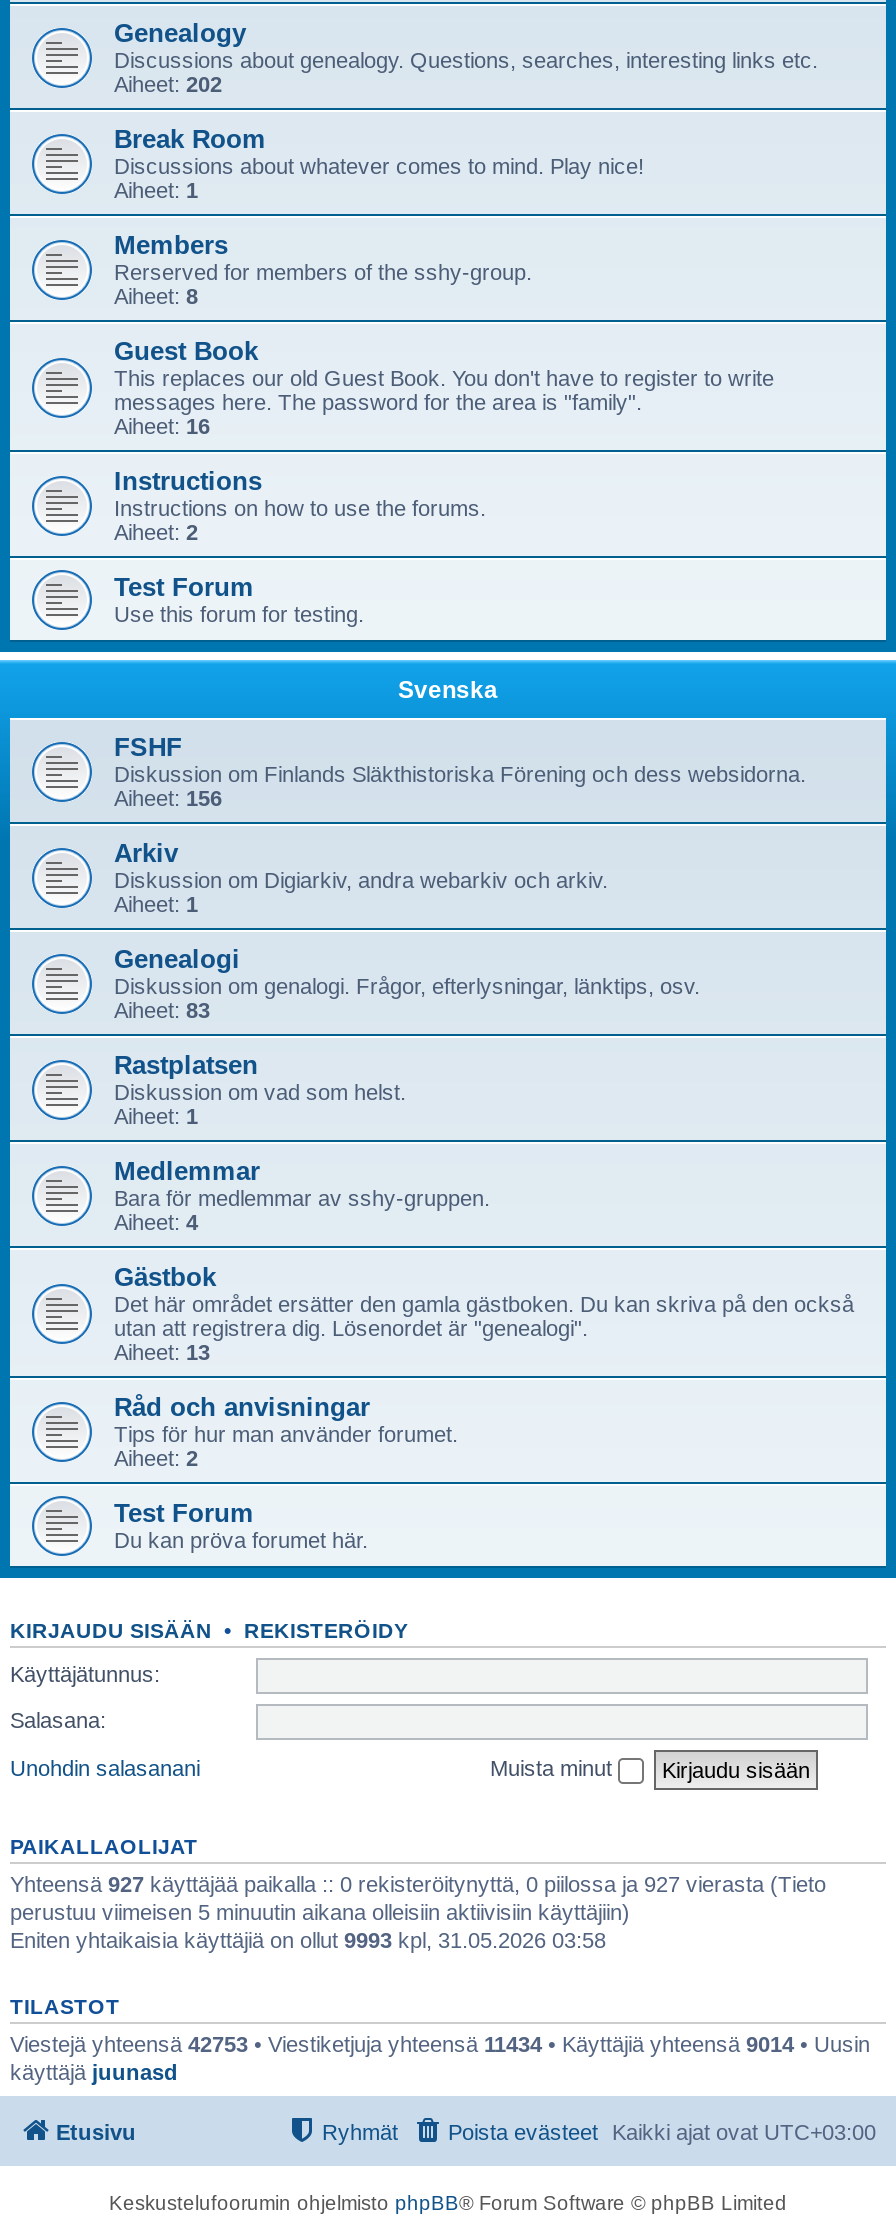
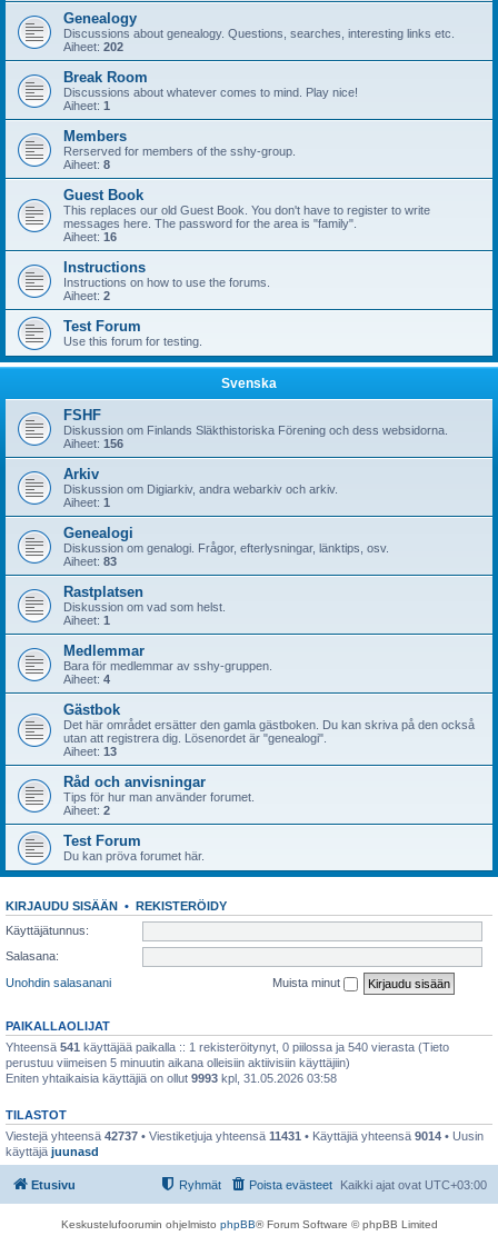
[10,1871,826,1895] Yhteensä 927 käyttäjää paikalla :: 0 rekisteröitynyttä, 0 piilossa ja 927 vierasta (Tieto -> [6,1040,449,1053] Yhteensä 541 käyttäjää paikalla :: 1 rekisteröitynyt, 0 piilossa ja 540 vierasta (Tieto
[10,2031,870,2055] Viestejä yhteensä 42753 • Viestiketjuja yhteensä 11434 • Käyttäjiä yhteensä 9014 • Uusin -> [6,1129,484,1142] Viestejä yhteensä 42737 • Viestiketjuja yhteensä 11431 • Käyttäjiä yhteensä 9014 • Uusin

